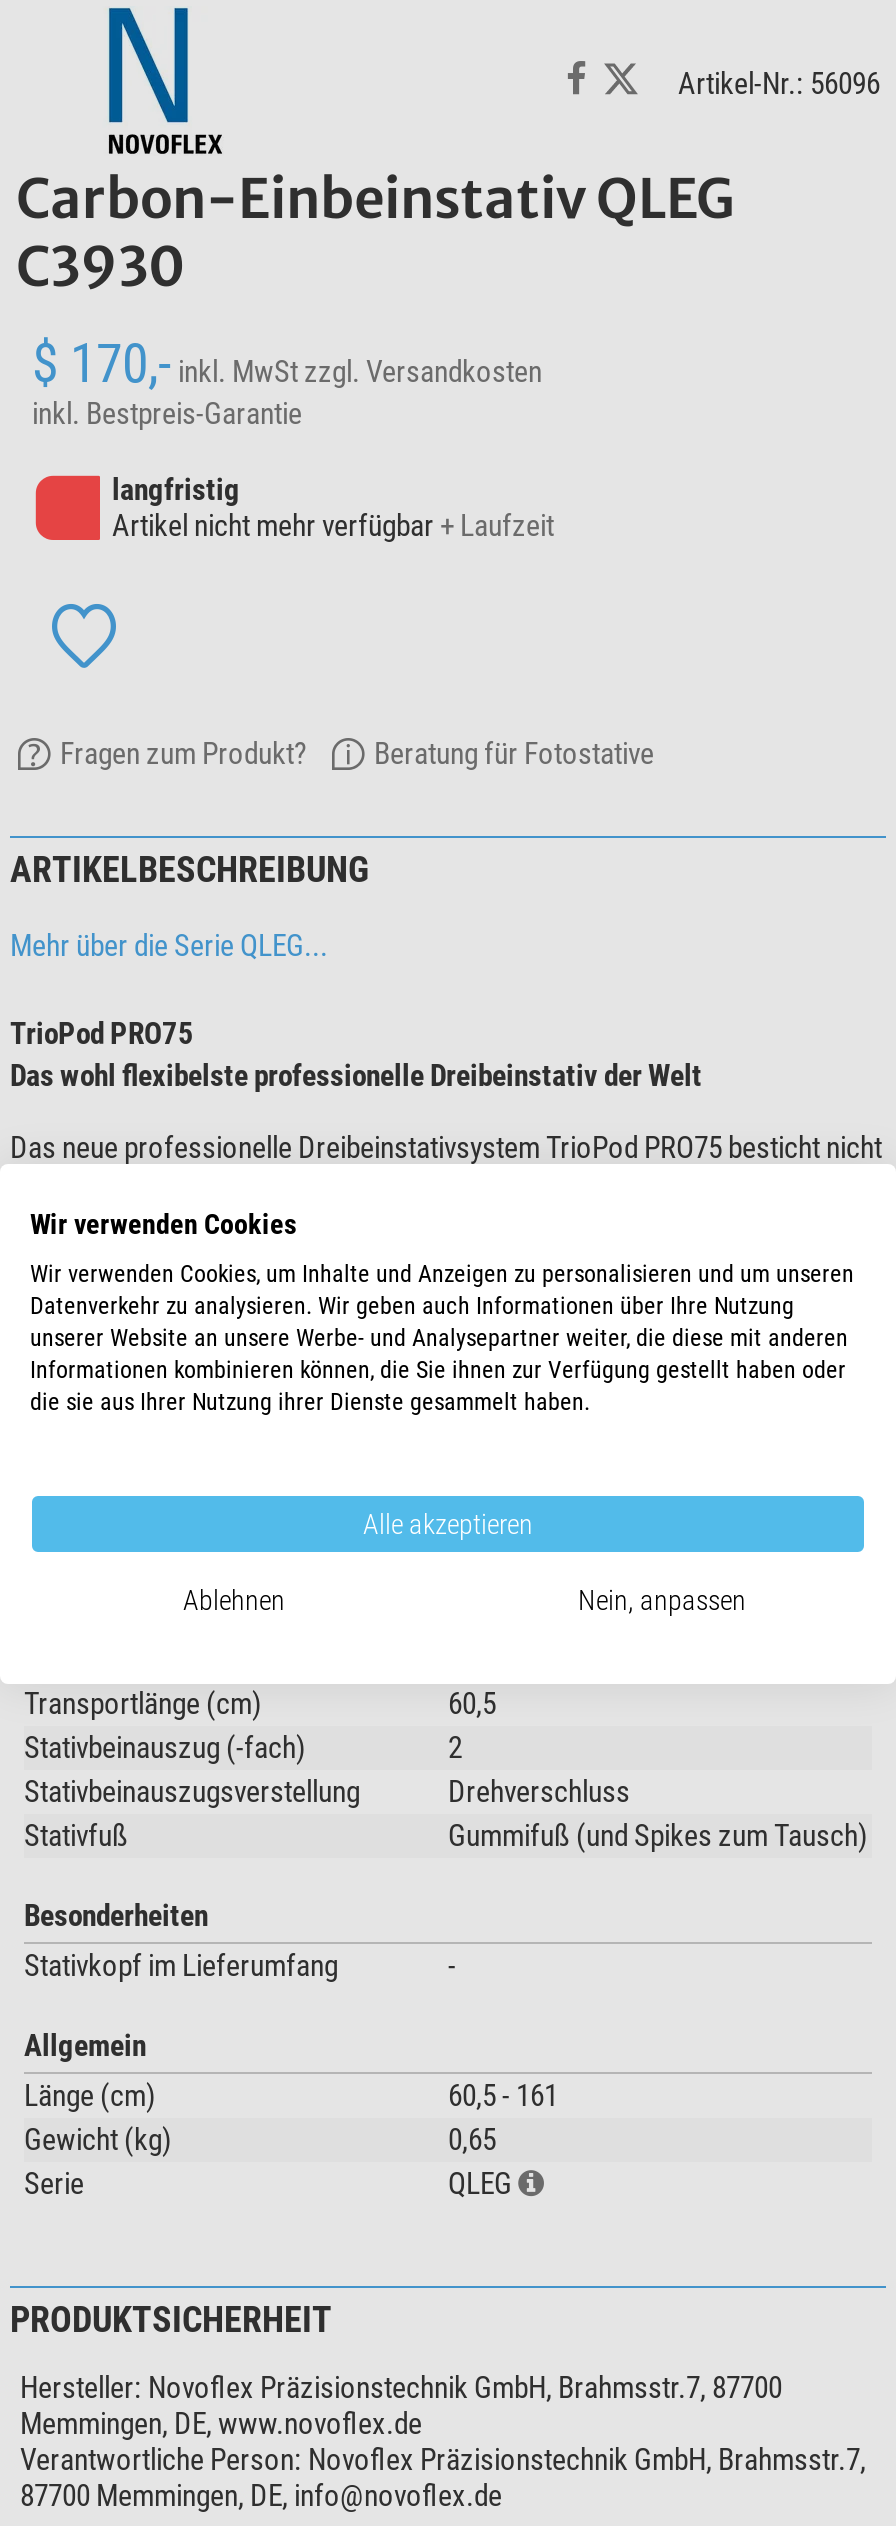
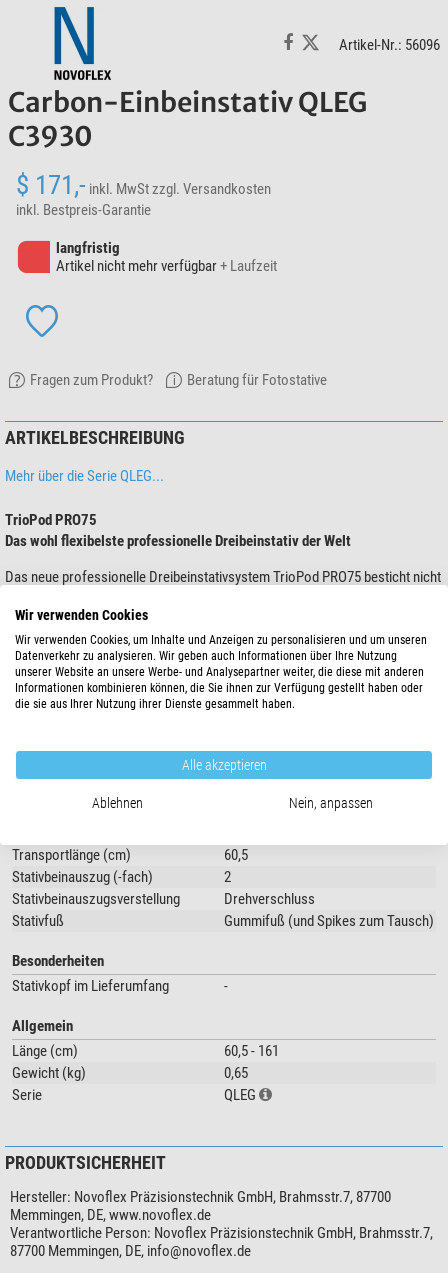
[32,332,542,396] $ 170,- inkl. MwSt zzgl. Versandkosten -> [16,169,271,201] $ 171,- inkl. MwSt zzgl. Versandkosten

